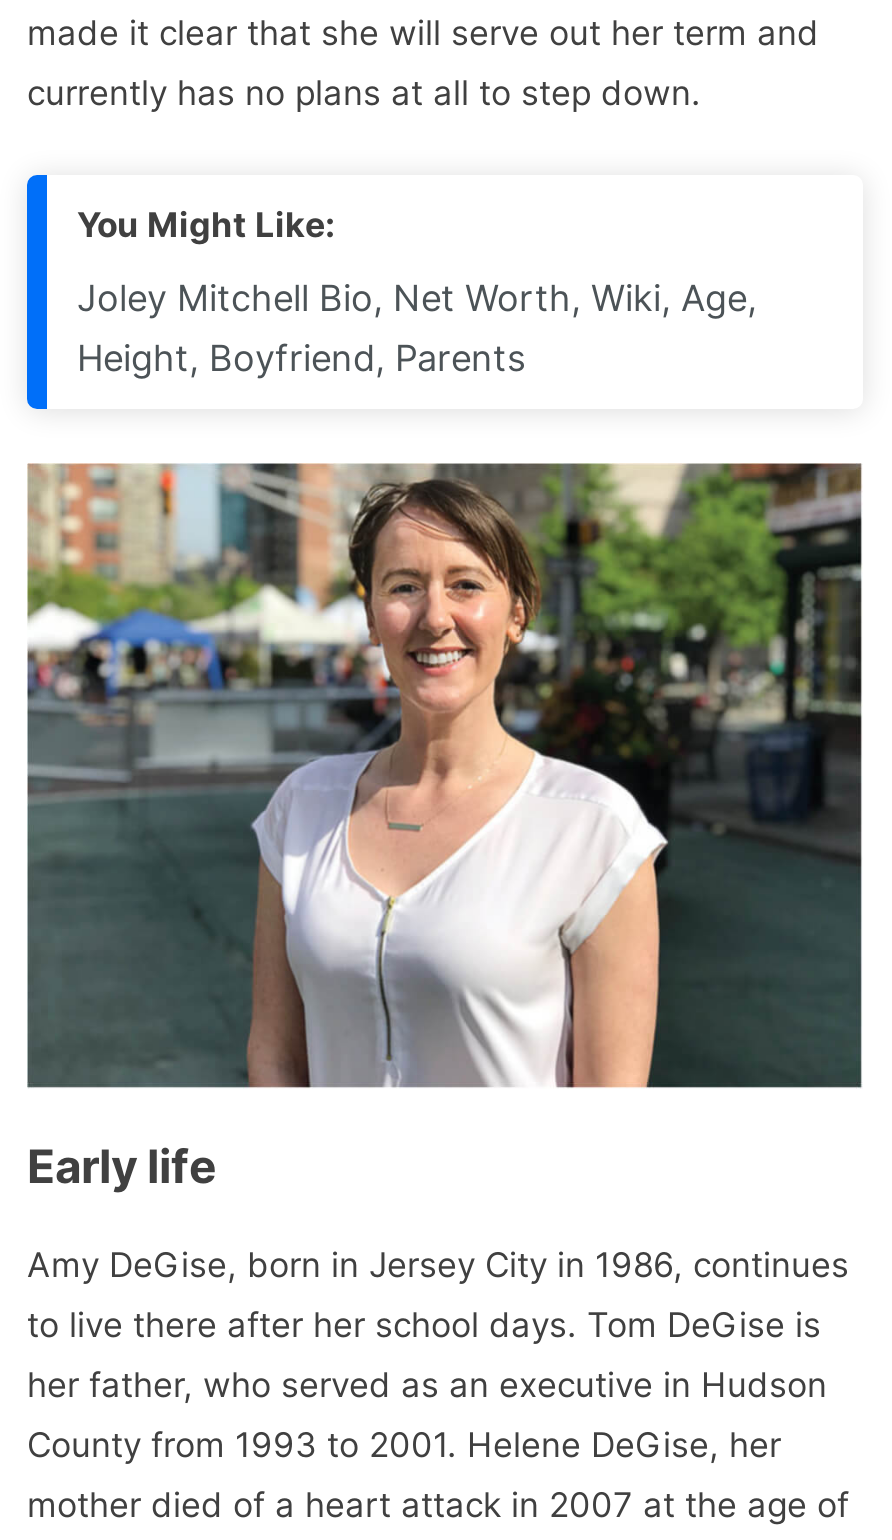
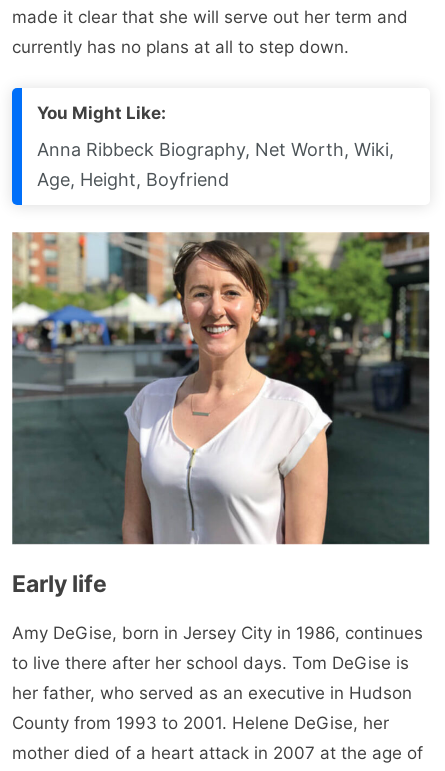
[77,276,757,378] Joley Mitchell Bio, Net Worth, Wiki, Age, | Height, Boyfriend, Parents -> [37,139,394,190] Anna Ribbeck Biography, Net Worth, Wiki, | Age, Height, Boyfriend

